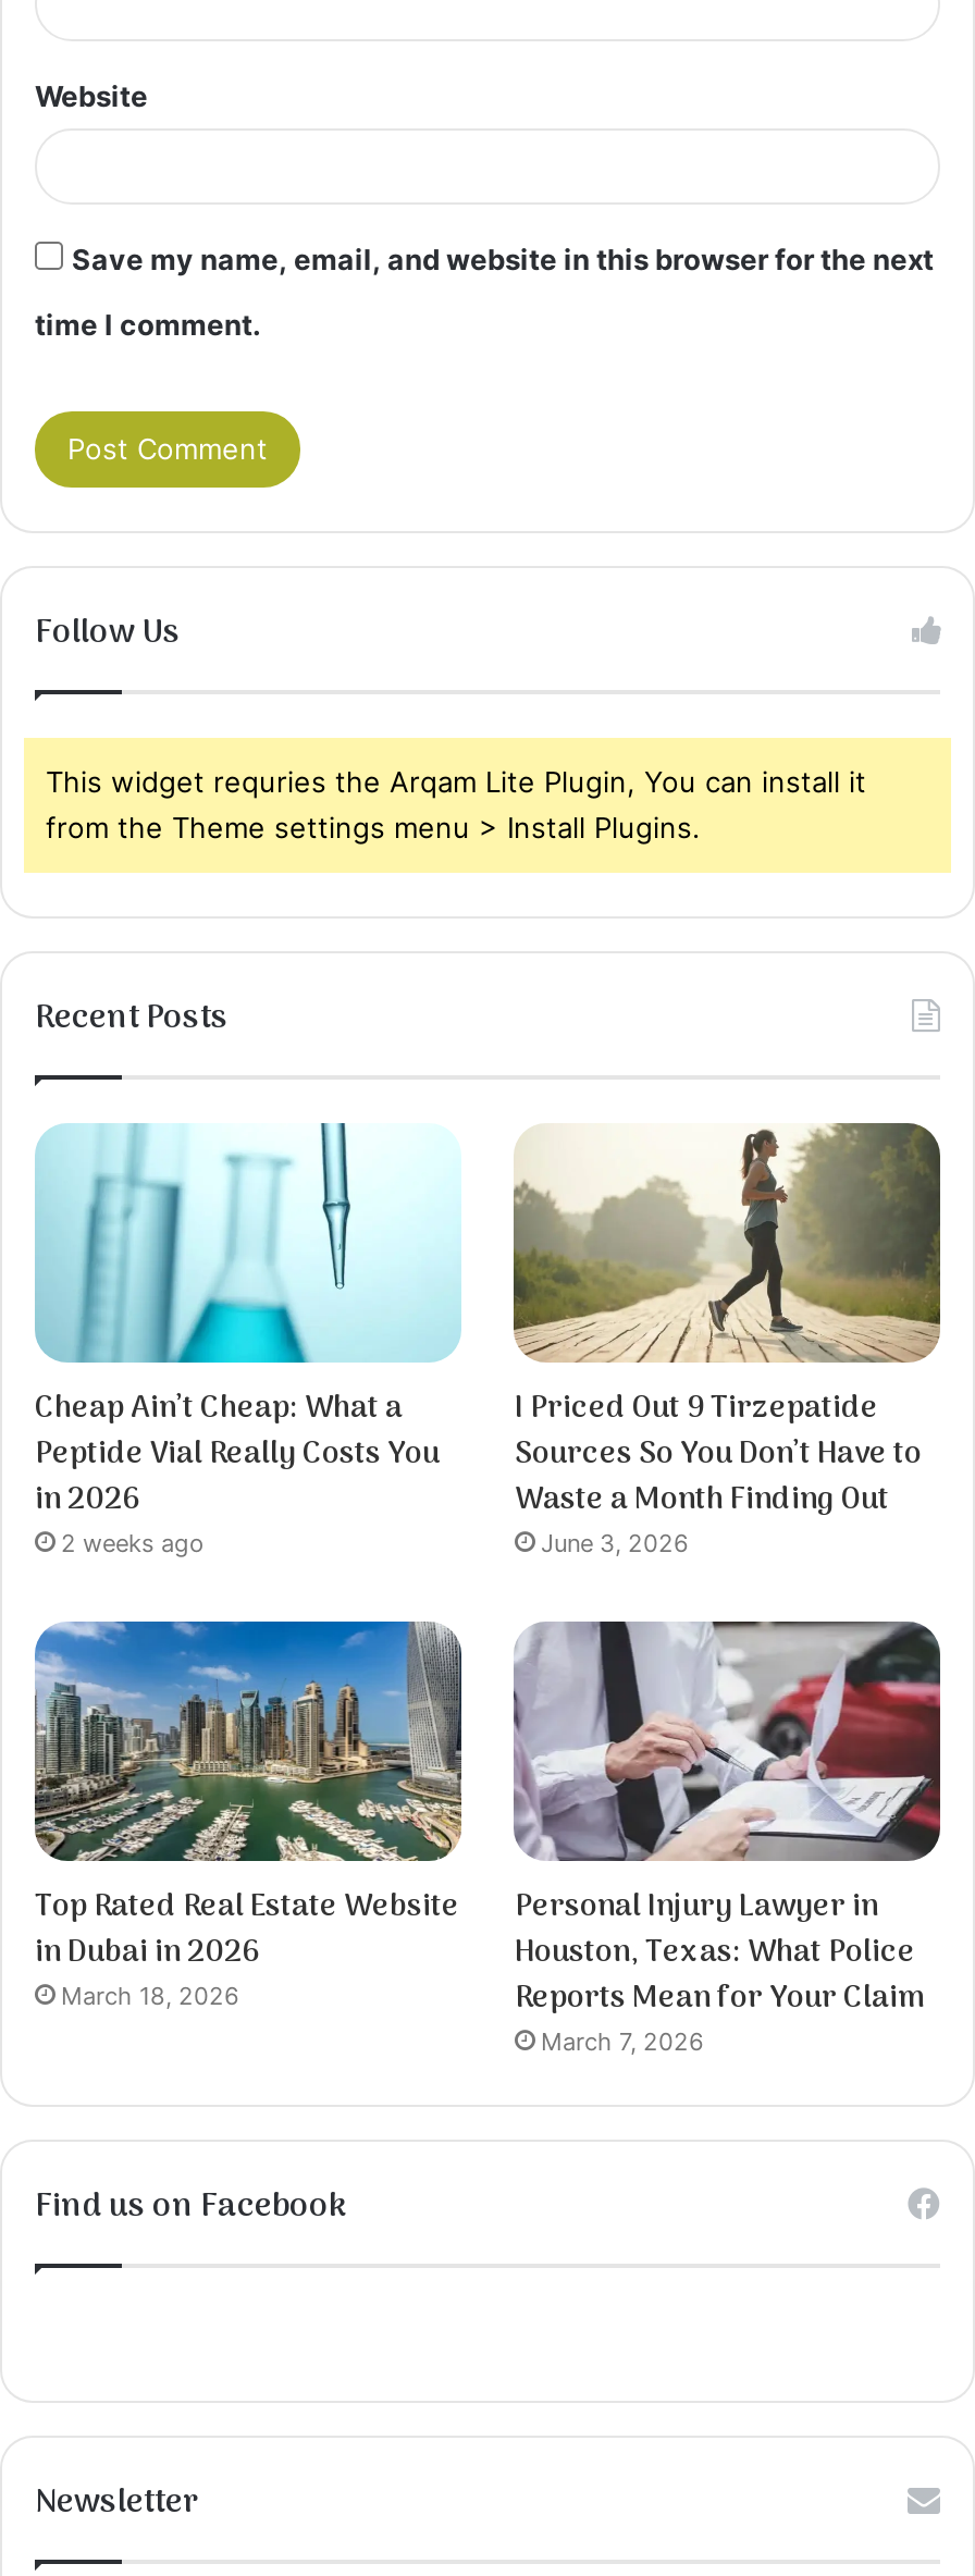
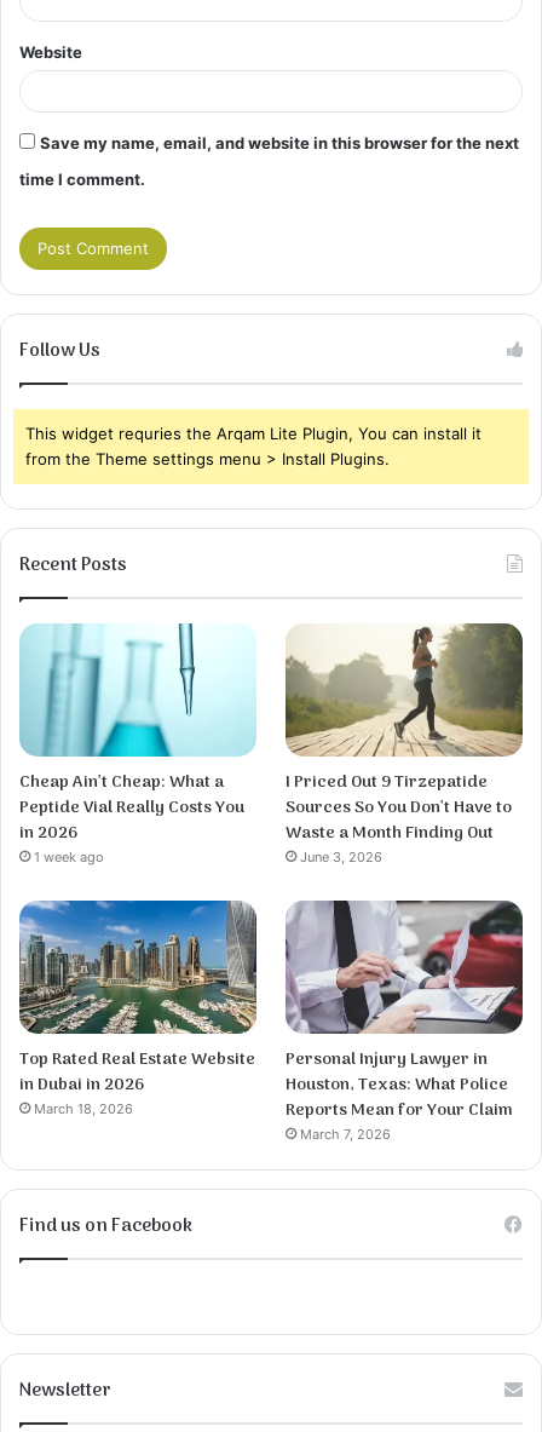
[61,1527,205,1557] 2 weeks ago -> [34,848,104,865] 1 week ago

